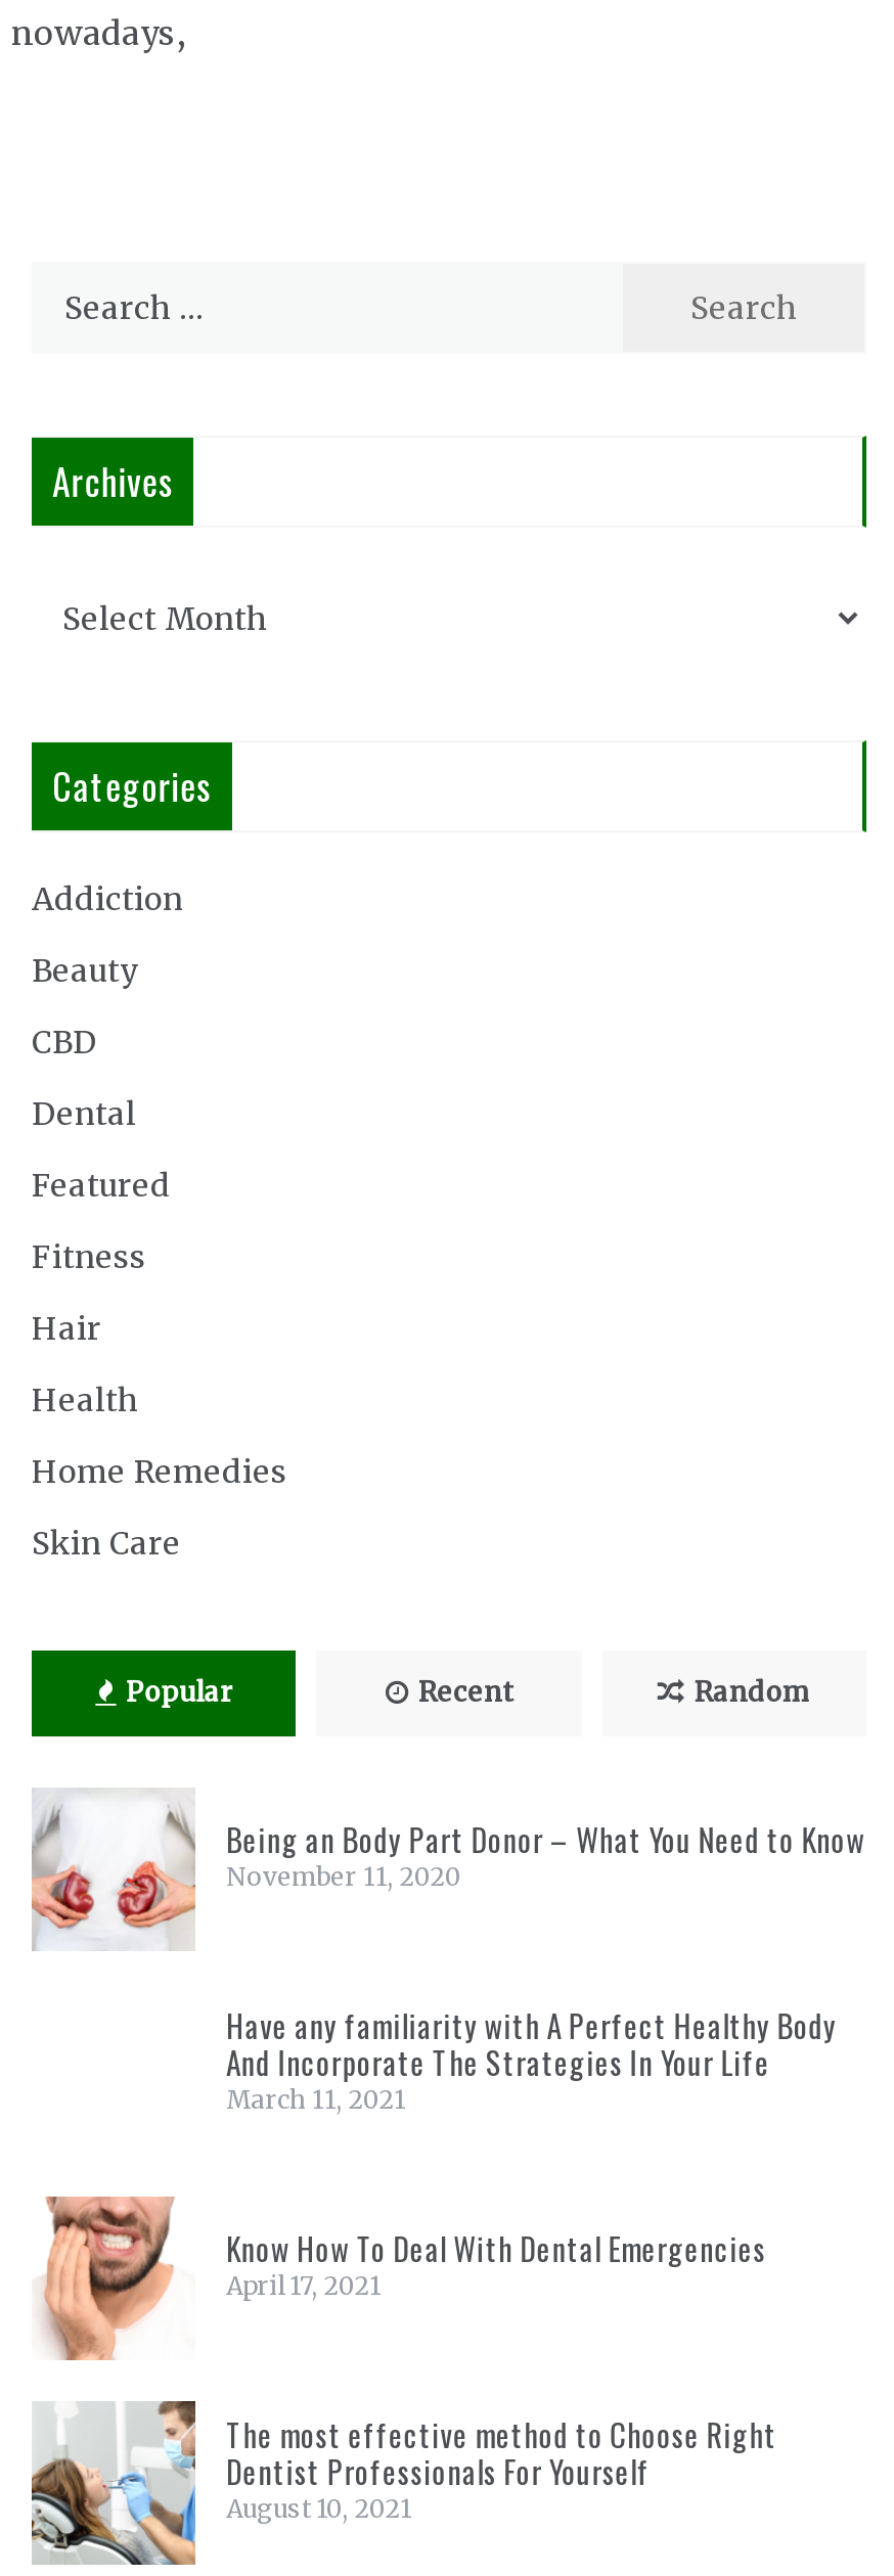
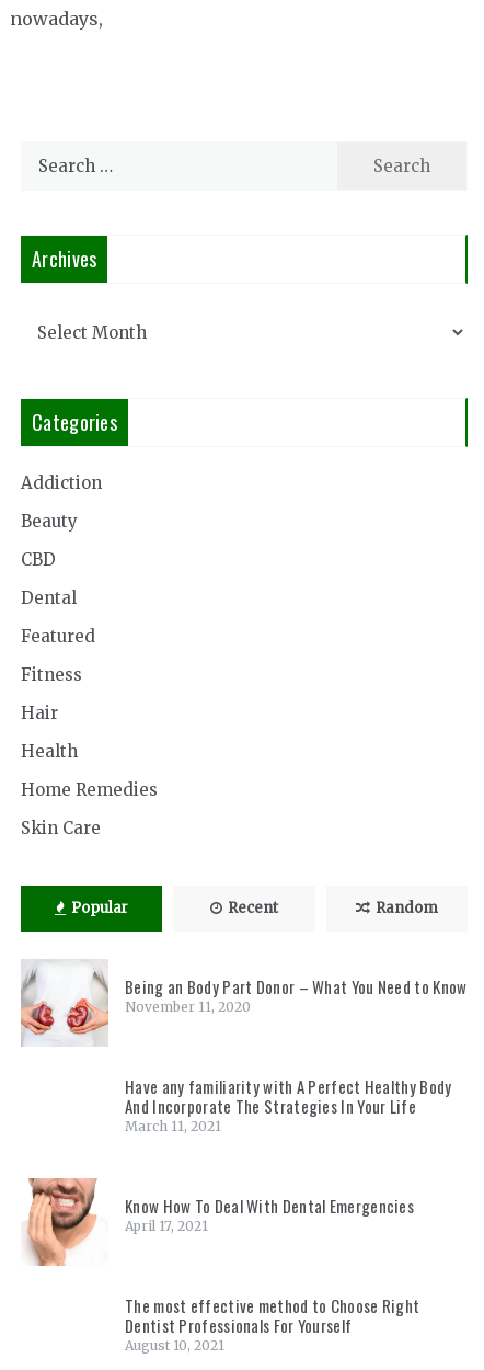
[30,2399,197,2567] [image] -> none

